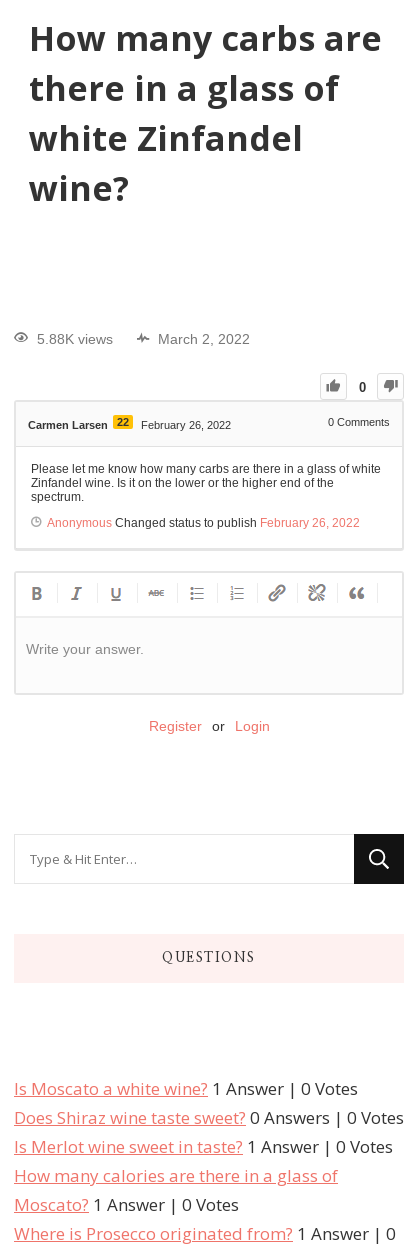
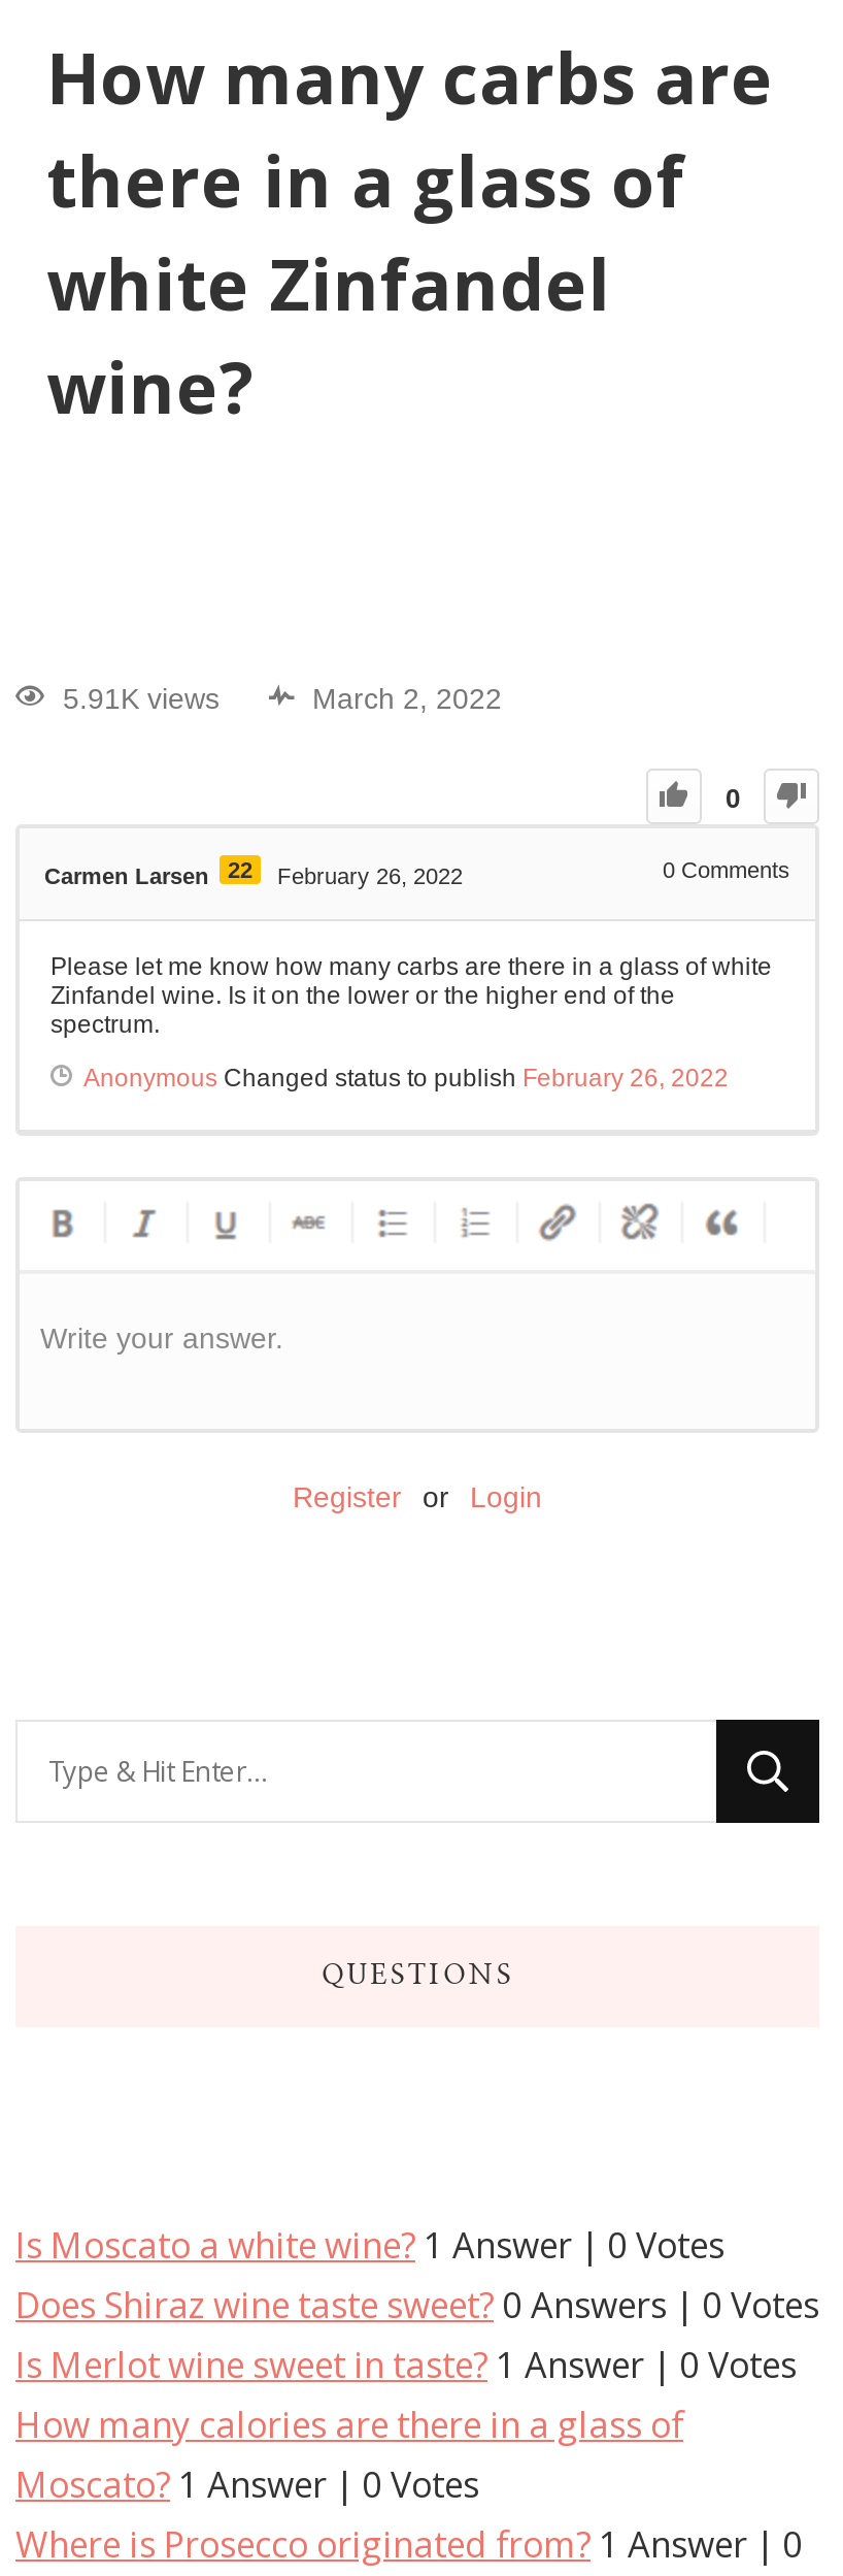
[37,331,113,347] 5.88K views -> [63,683,220,716] 5.91K views

